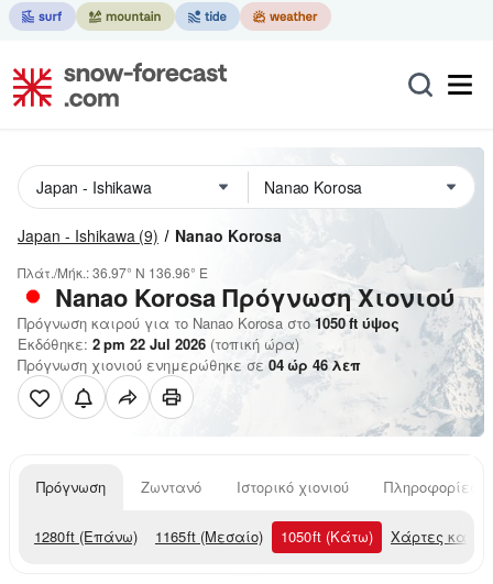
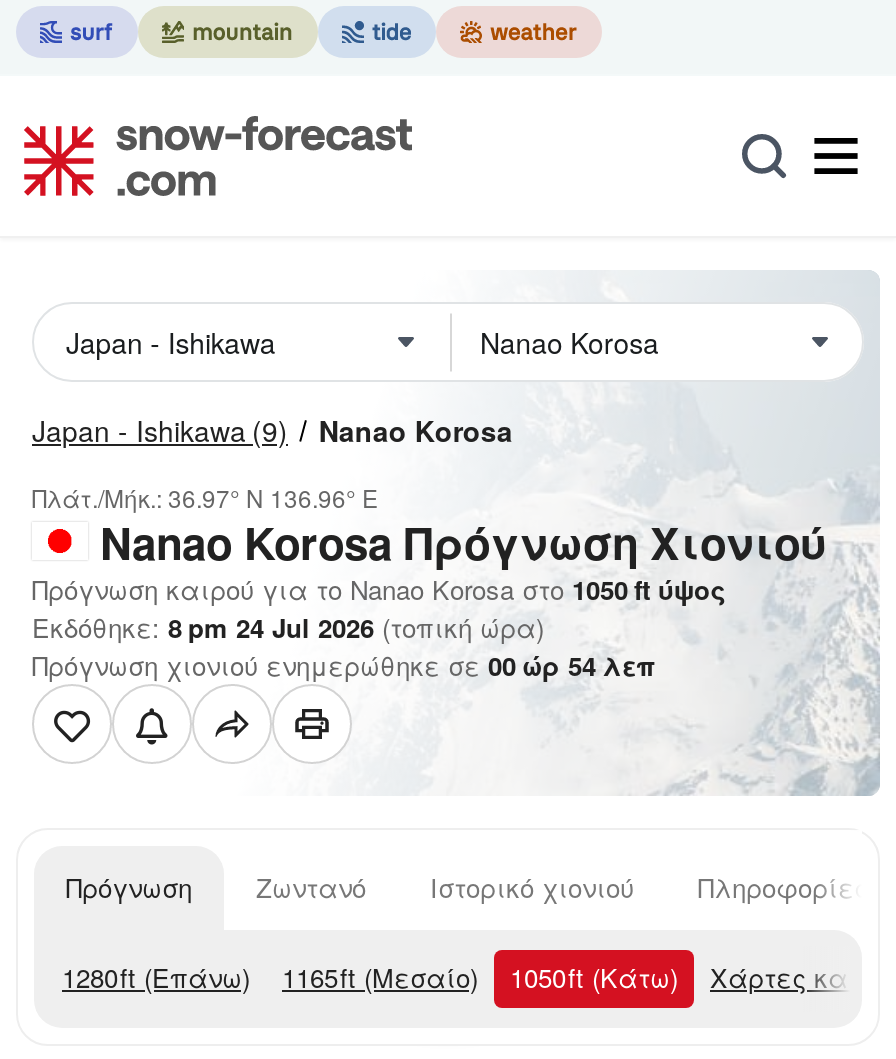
[18,333,299,354] Εκδόθηκε: 2 pm 22 Jul 2026 (τοπική ώρα) -> [32,608,544,646] Εκδόθηκε: 8 pm 24 Jul 2026 (τοπική ώρα)
[18,354,361,375] Πρόγνωση χιονιού ενημερώθηκε σε 04 ώρ 46 λεπ -> [32,646,656,684] Πρόγνωση χιονιού ενημερώθηκε σε 00 ώρ 54 λεπ

